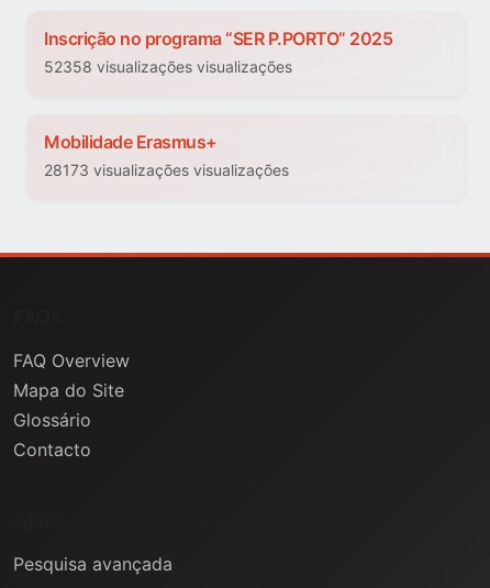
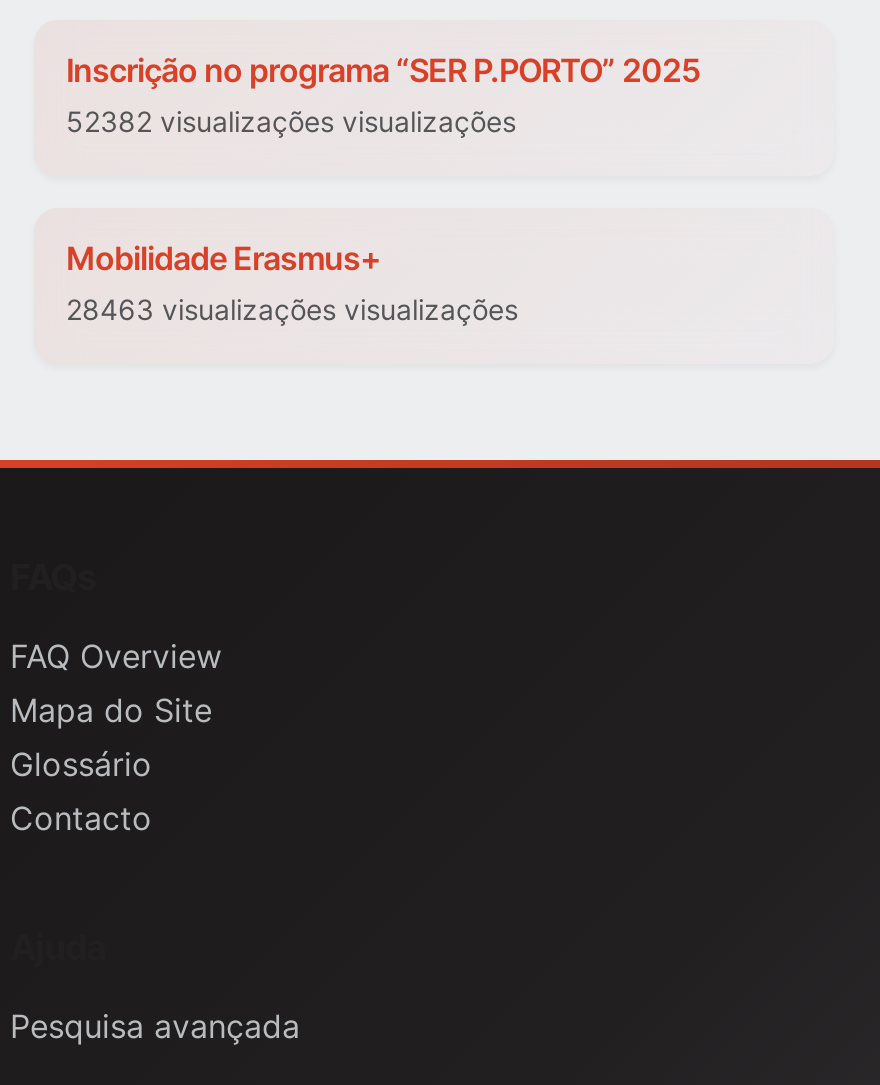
[44,58,292,76] 52358 visualizações visualizações -> [66,105,516,139] 52382 visualizações visualizações
[44,161,289,180] 28173 visualizações visualizações -> [66,293,518,327] 28463 visualizações visualizações

